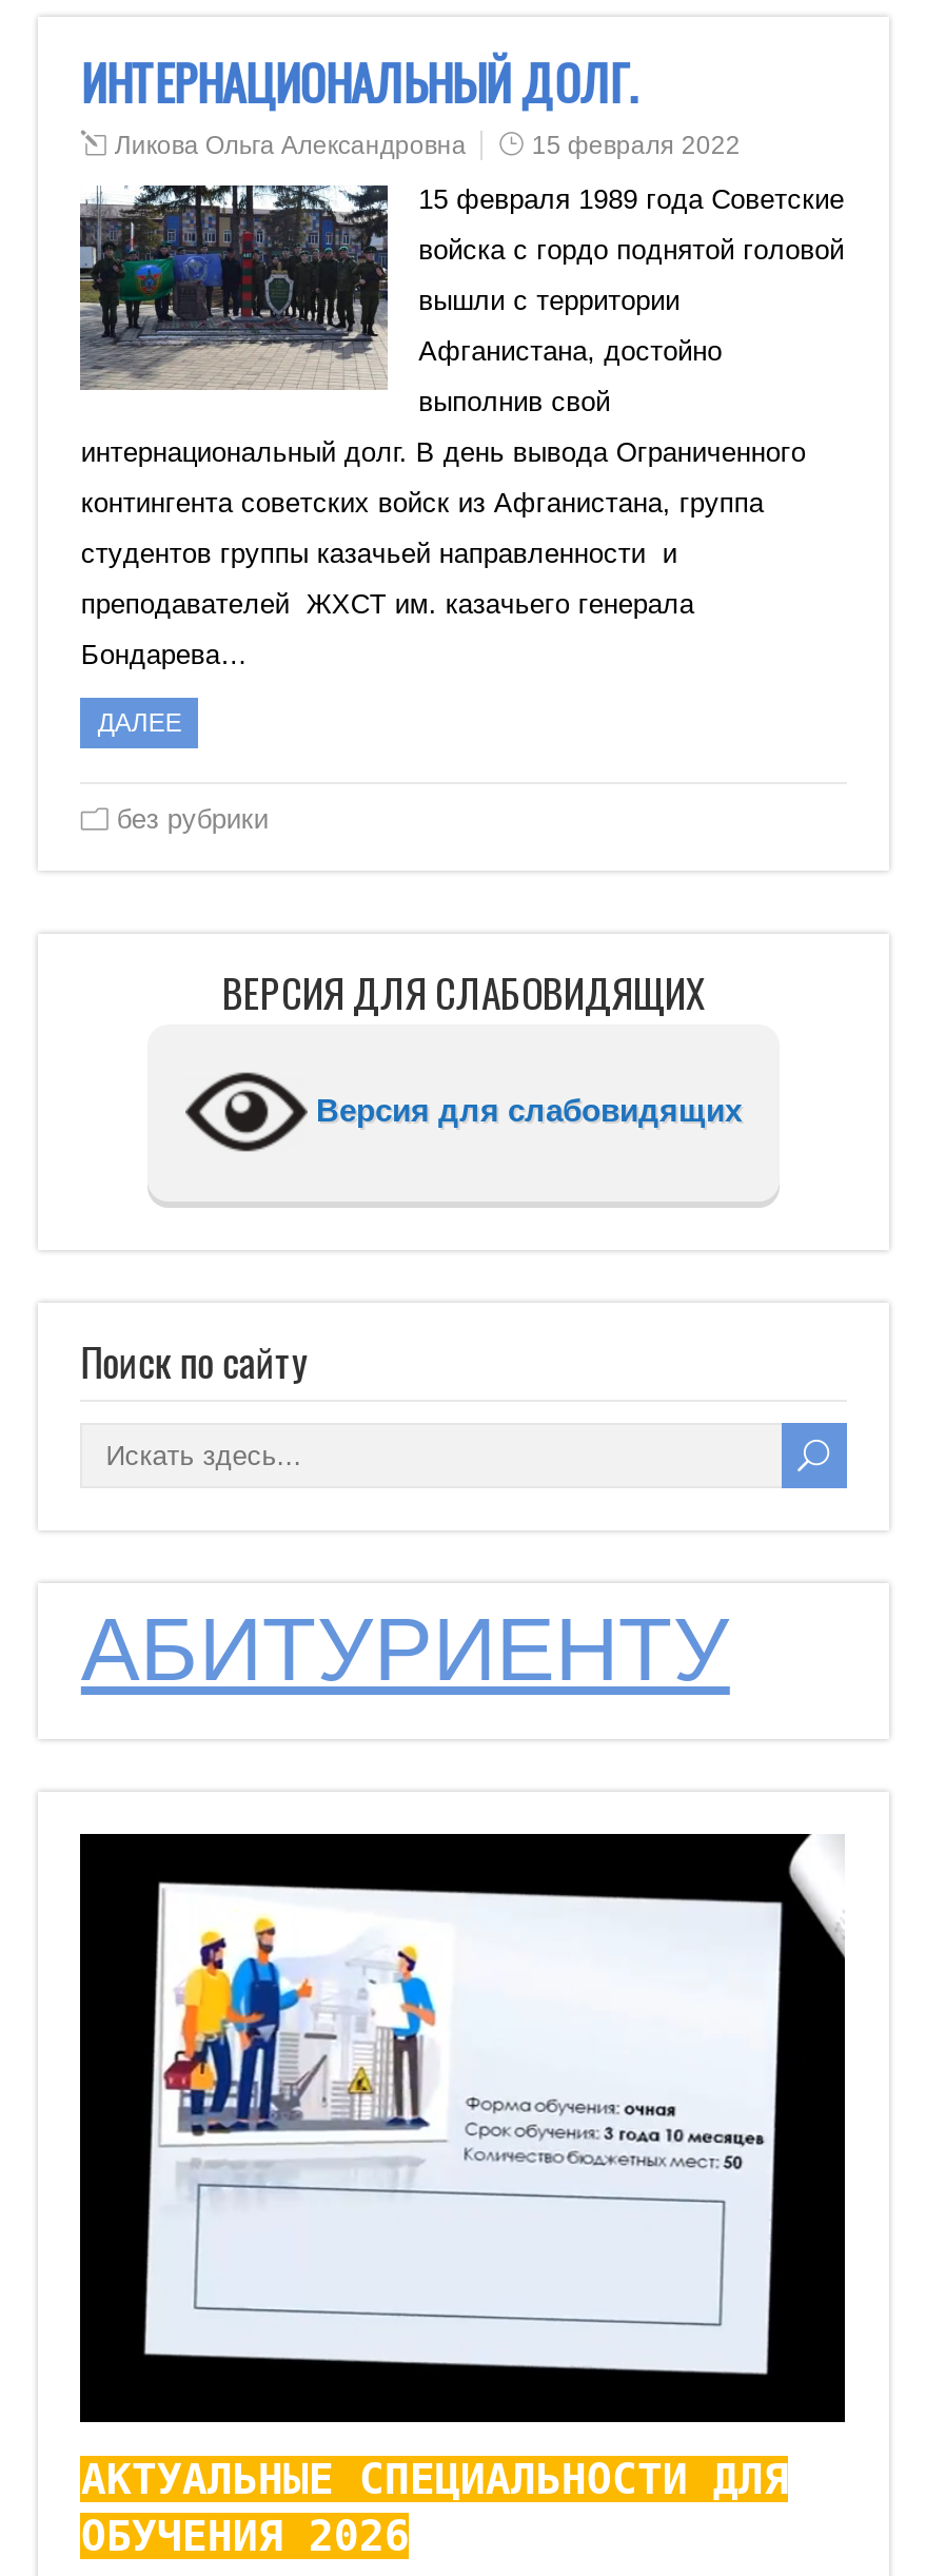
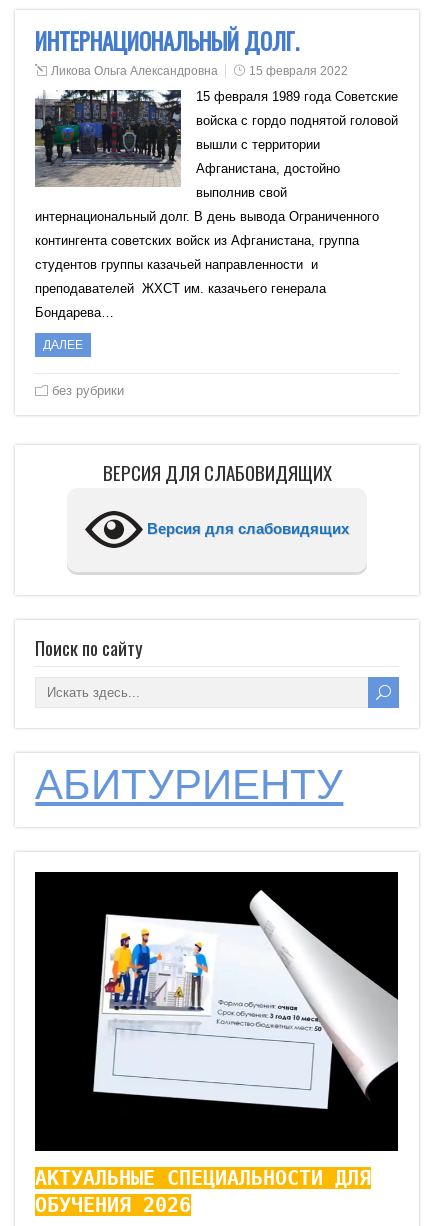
[141,1834,847,2376] [image] -> [66,871,399,1128] [image]

